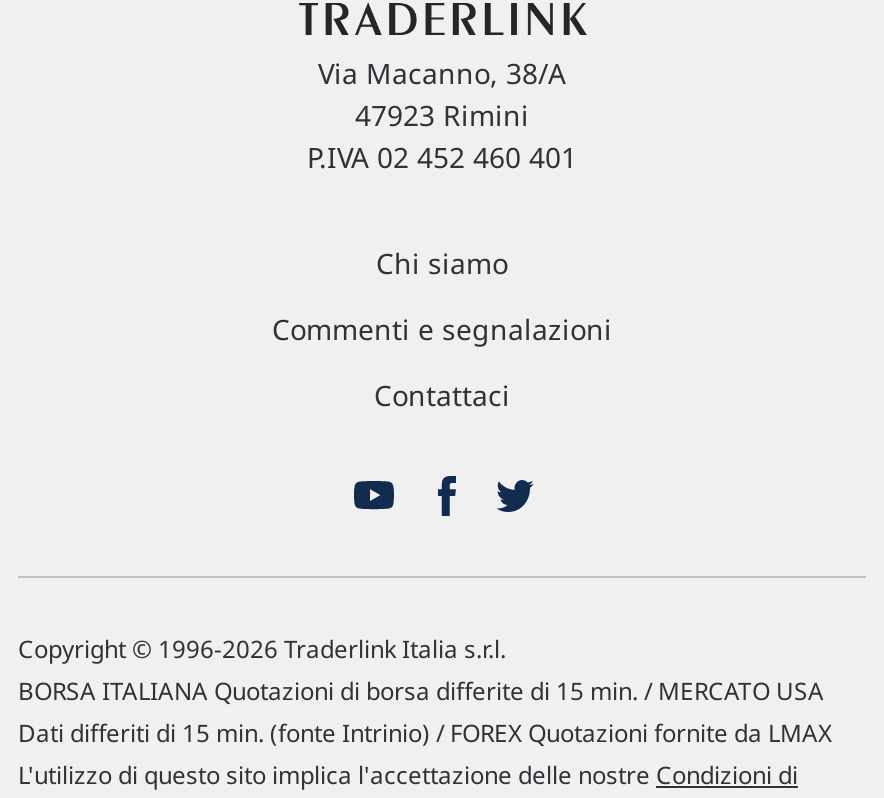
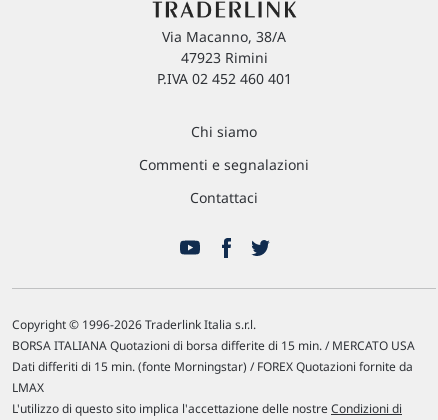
[18,716,832,750] Dati differiti di 15 min. (fonte Intrinio) / FOREX Quotazioni fornite da LMAX -> [12,358,413,396] Dati differiti di 15 min. (fonte Morningstar) / FOREX Quotazioni fornite da | LMAX

